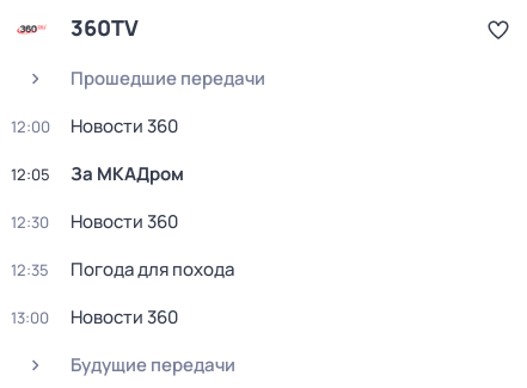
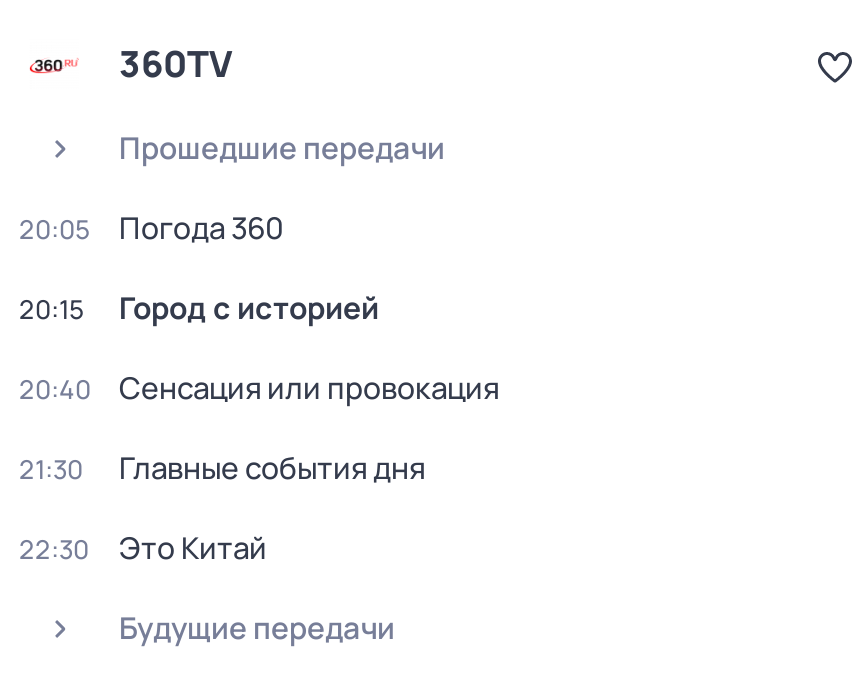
[11,113,178,138] 12:00 | Новости 360 -> [19,207,283,249] 20:05 | Погода 360
[11,161,184,186] 12:05 | За МКАДром -> [19,287,379,329] 20:15 | Город с историей
[11,209,178,234] 12:30 | Новости 360 -> [19,367,499,409] 20:40 | Сенсация или провокация
[11,257,234,282] 12:35 | Погода для похода -> [19,447,425,489] 21:30 | Главные события дня
[11,304,178,330] 13:00 | Новости 360 -> [19,527,267,569] 22:30 | Это Китай

